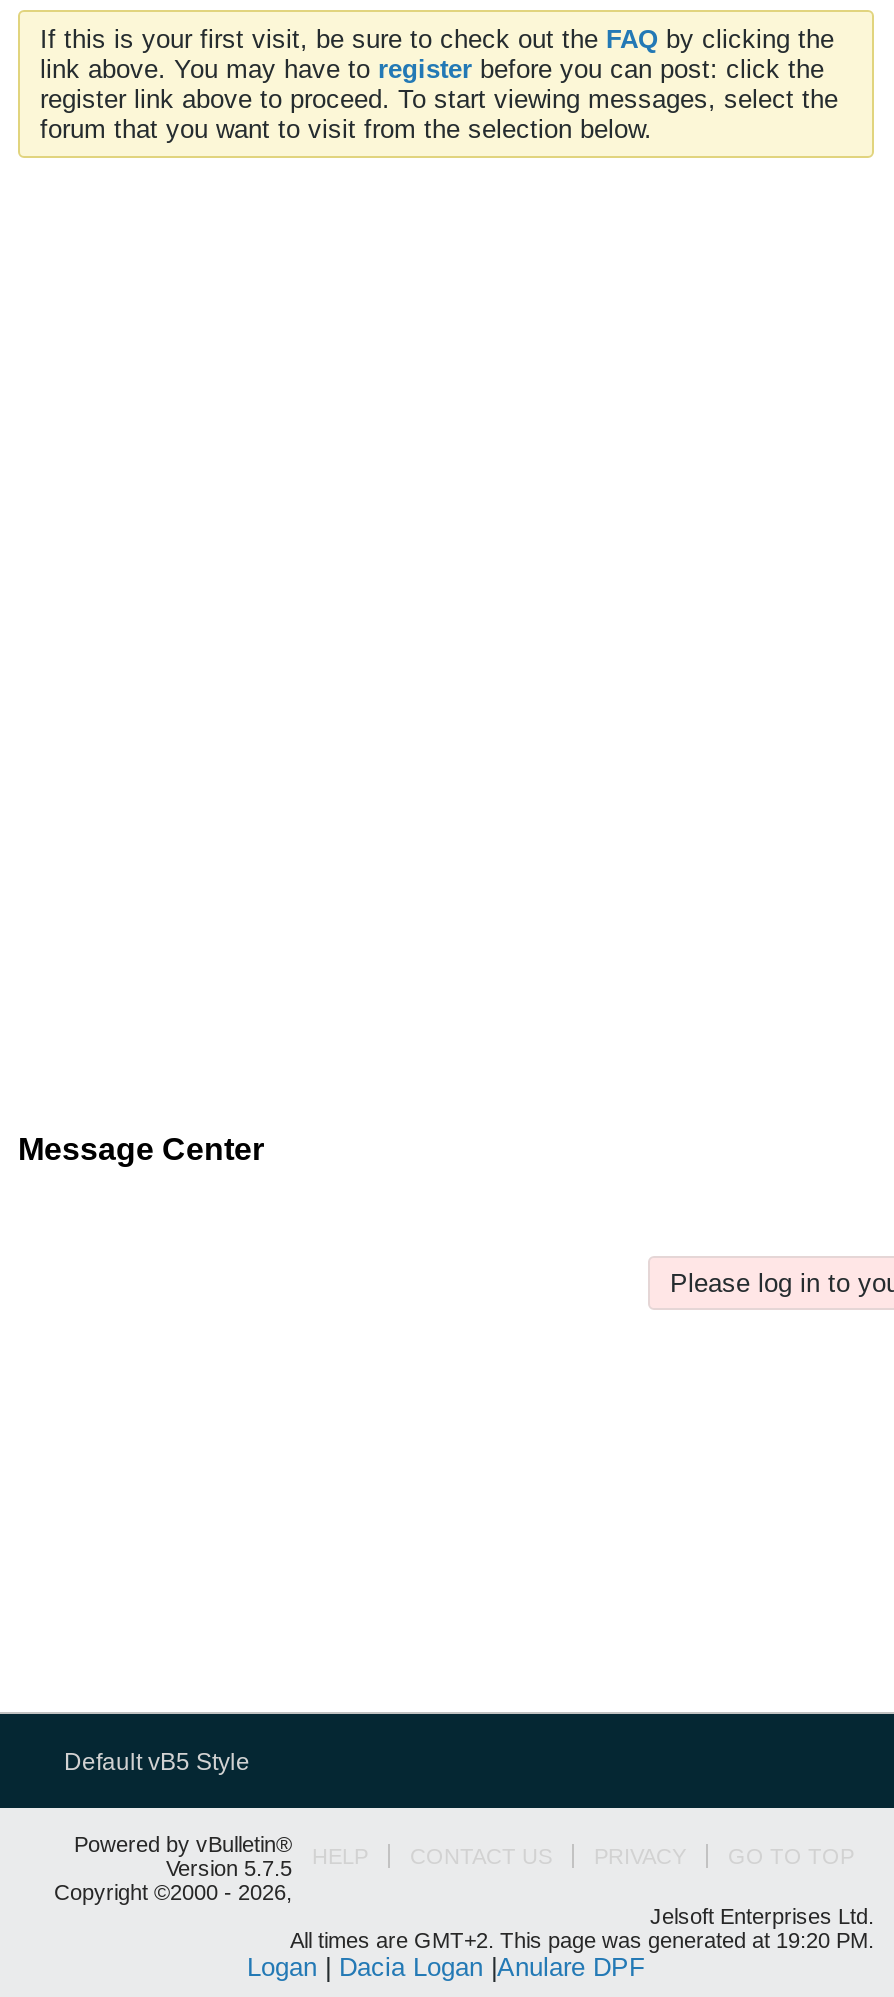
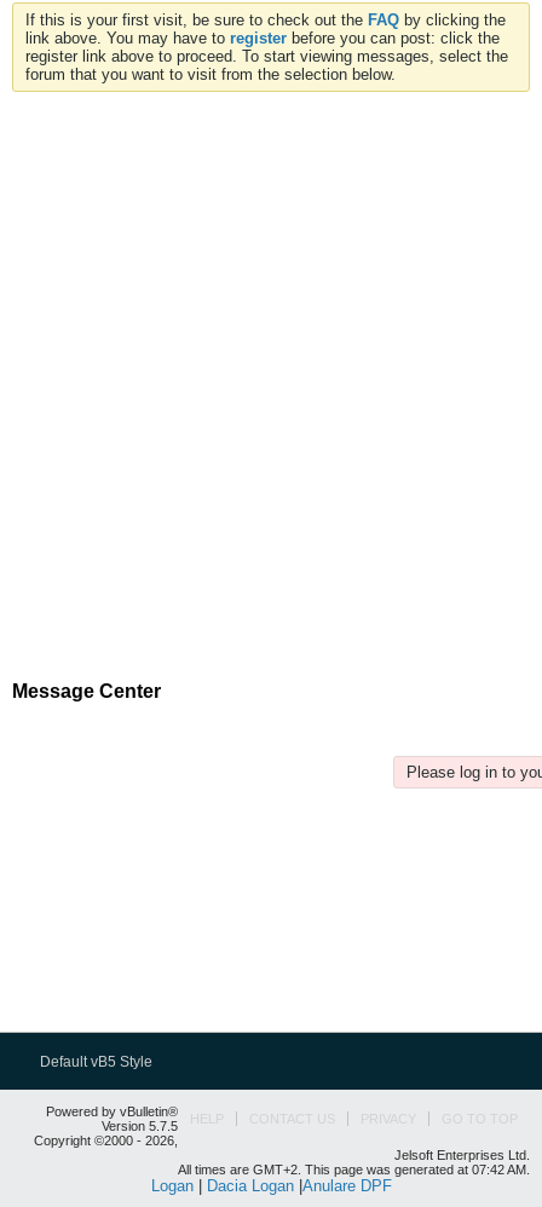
[290,1928,874,1952] All times are GMT+2. This page was generated at 19:20 PM. -> [178,1162,530,1177] All times are GMT+2. This page was generated at 07:42 AM.

